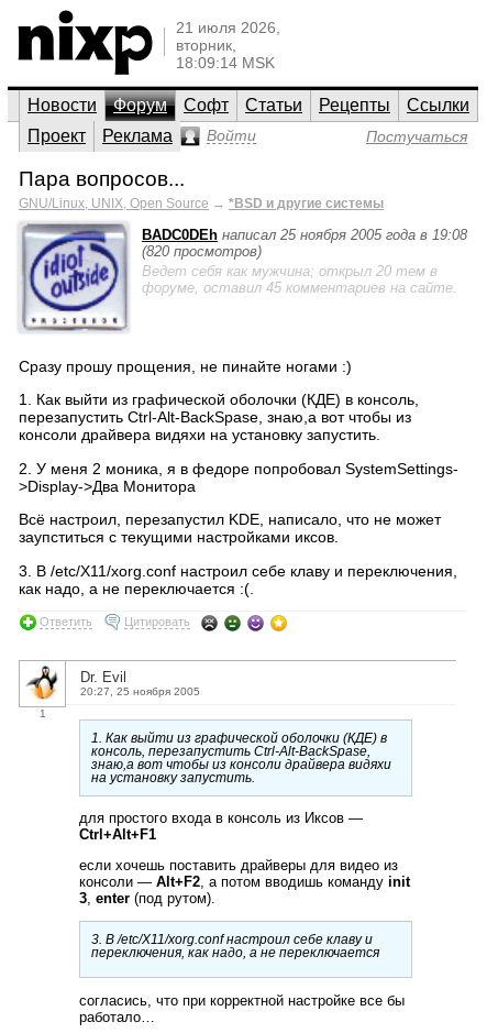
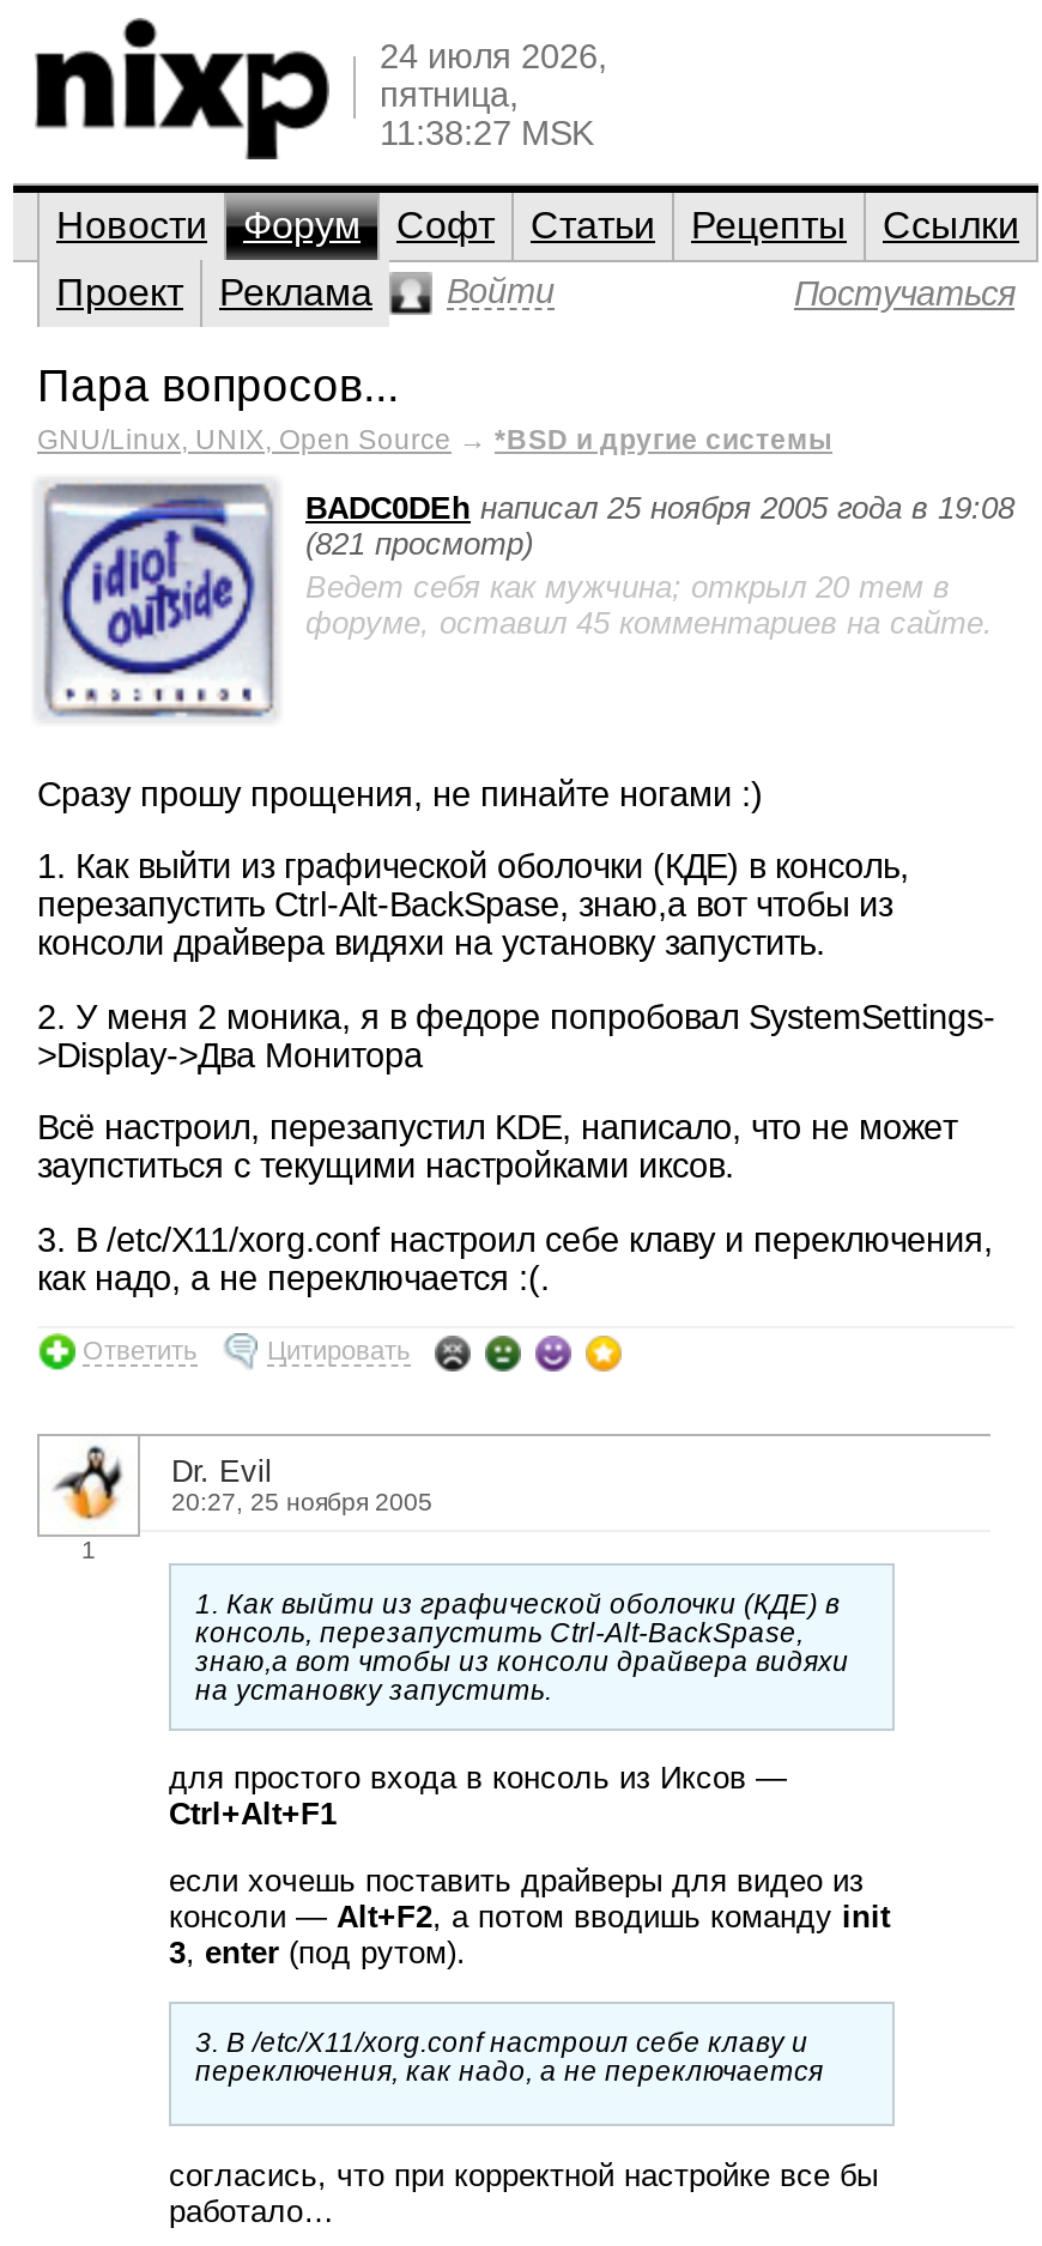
[176,19,280,72] 21 июля 2026, | вторник, | 18:09:14 MSK -> [380,37,607,152] 24 июля 2026, | пятница, | 11:38:27 MSK
[142,243,262,260] (820 просмотров) -> [305,526,533,562] (821 просмотр)

